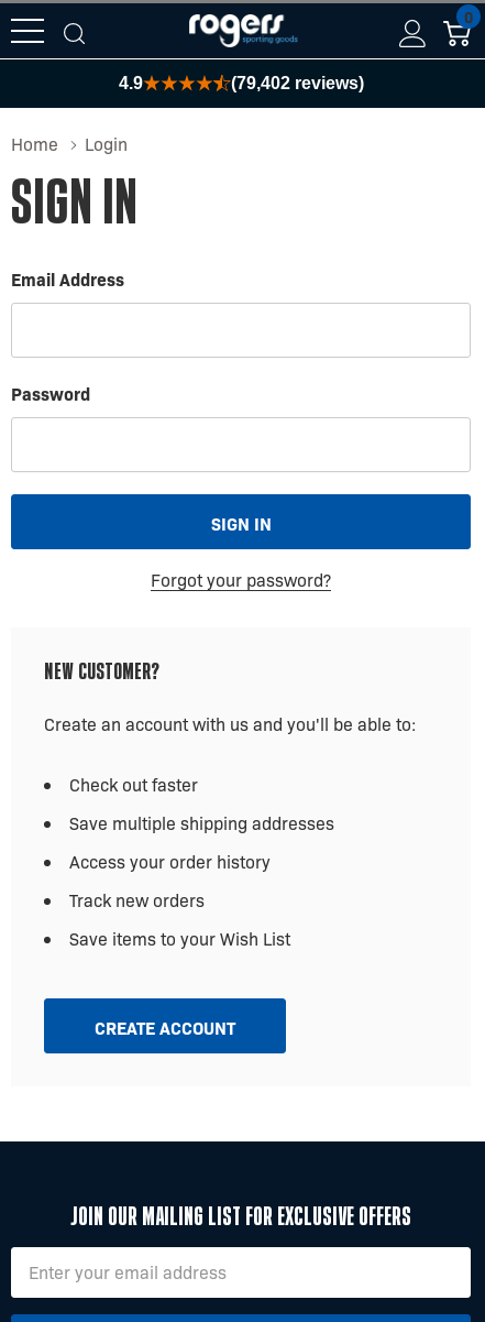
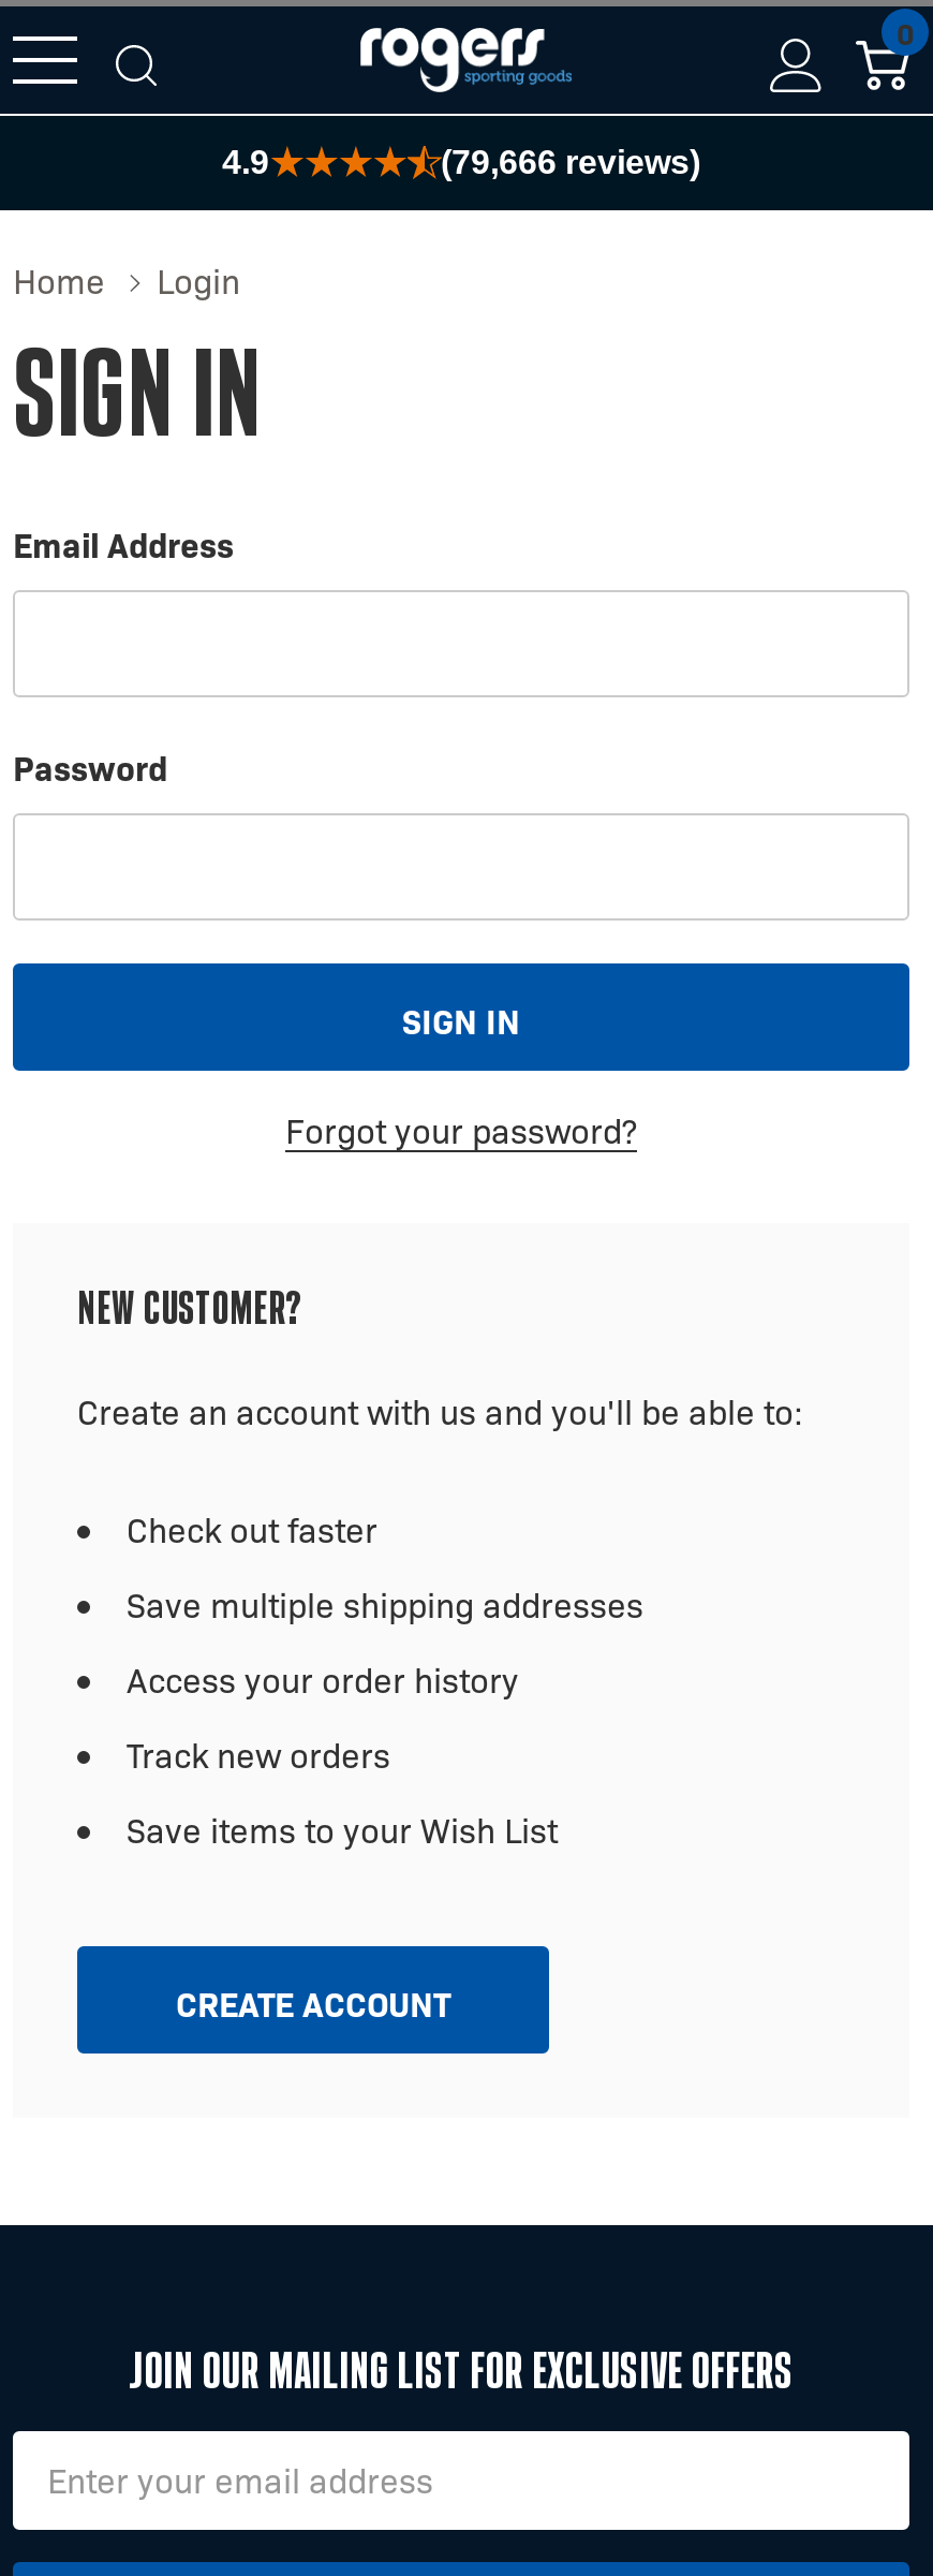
[230,74,363,92] (79,402 reviews) -> [441,144,700,180] (79,666 reviews)

